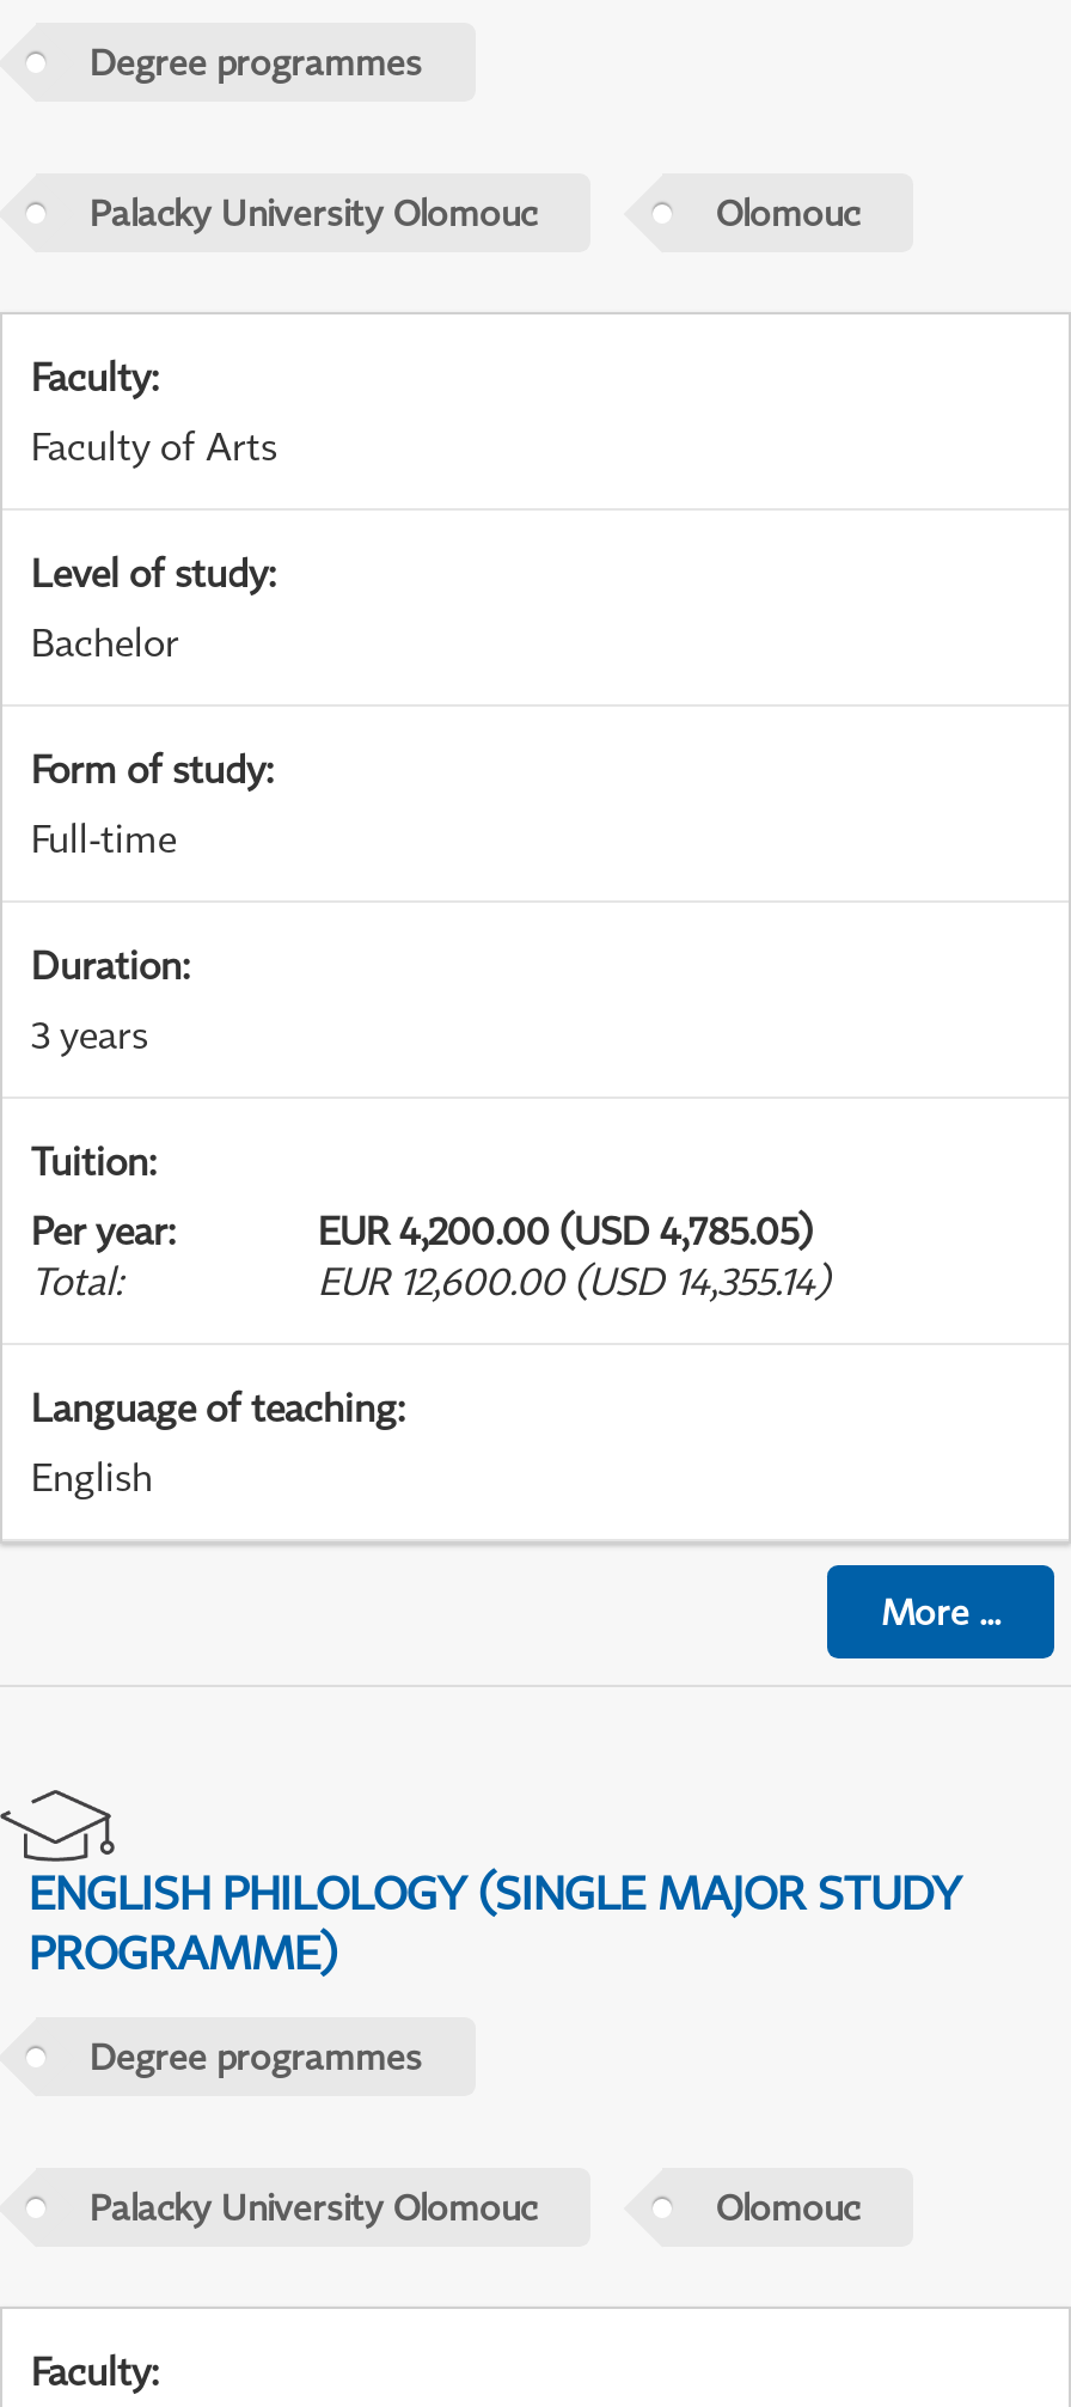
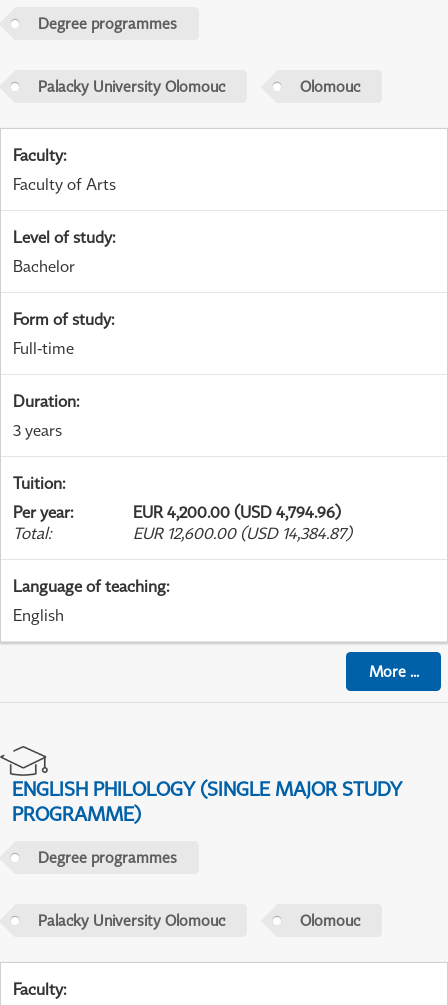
[318,1207,813,1255] EUR 4,200.00 (USD 4,785.05) -> [133,502,341,522] EUR 4,200.00 (USD 4,794.96)
[318,1257,830,1305] EUR 12,600.00 (USD 14,355.14) -> [133,523,352,543] EUR 12,600.00 (USD 14,384.87)

